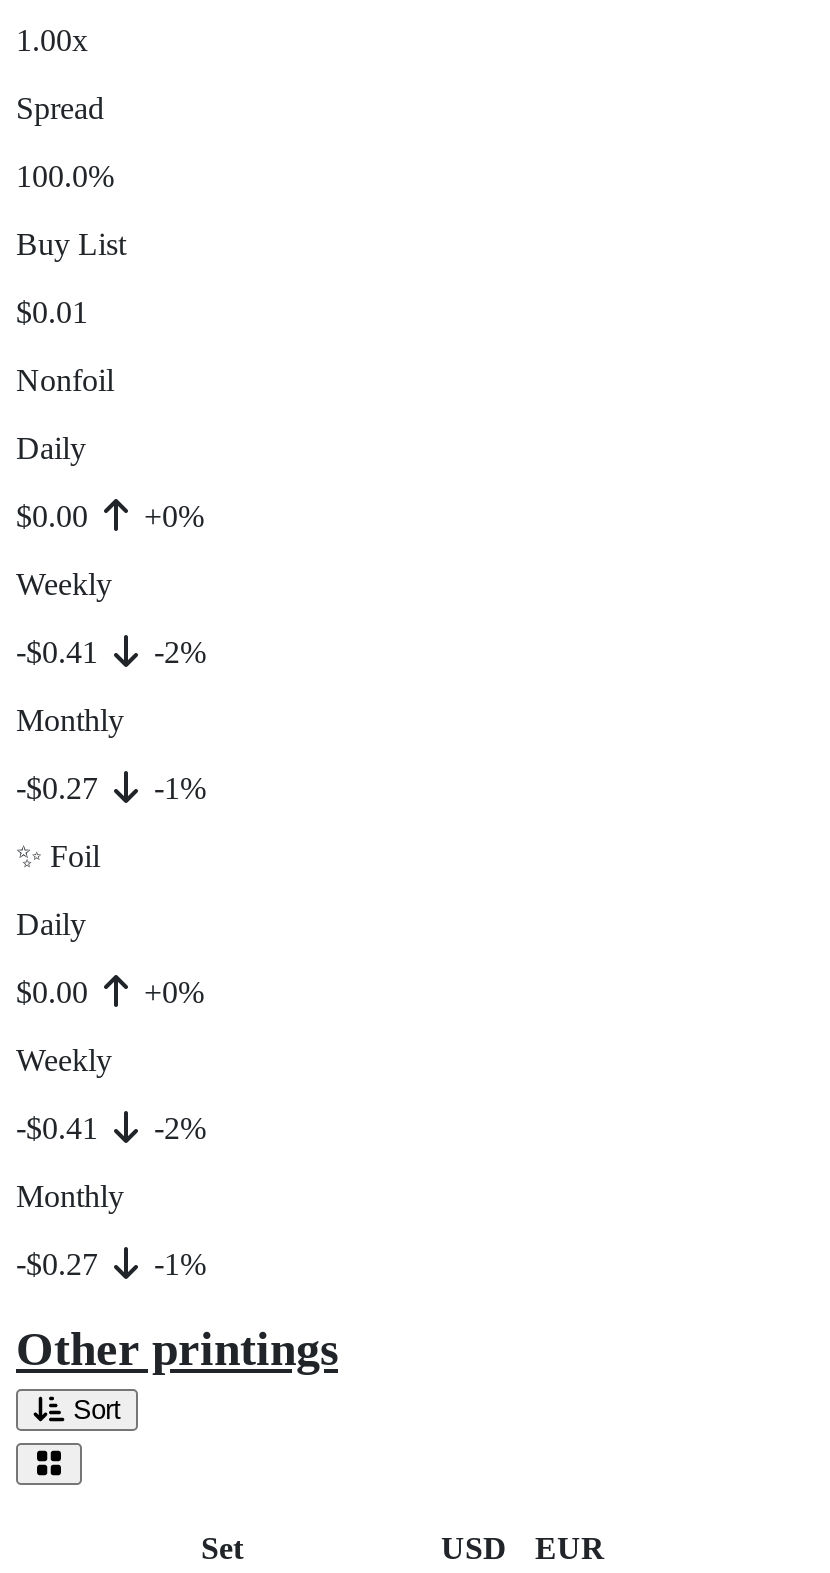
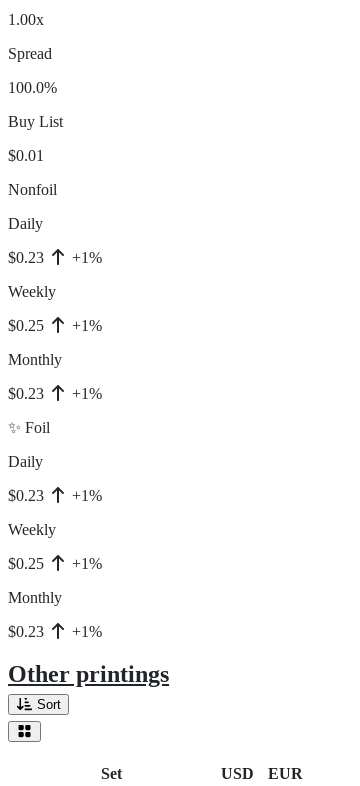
[16,499,96,533] $0.00 -> [8,249,48,266] $0.23
[136,499,204,533] +0% -> [68,249,102,266] +1%
[16,635,106,669] -$0.41 -> [8,317,48,334] $0.25
[146,635,206,669] -2% -> [68,317,102,334] +1%
[16,771,106,805] -$0.27 -> [8,385,48,402] $0.23
[146,771,206,805] -1% -> [68,385,102,402] +1%
[16,975,96,1009] $0.00 -> [8,487,48,504] $0.23
[136,975,204,1009] +0% -> [68,487,102,504] +1%
[16,1111,106,1145] -$0.41 -> [8,555,48,572] $0.25
[146,1111,206,1145] -2% -> [68,555,102,572] +1%
[16,1247,106,1281] -$0.27 -> [8,623,48,640] $0.23
[146,1247,206,1281] -1% -> [68,623,102,640] +1%

